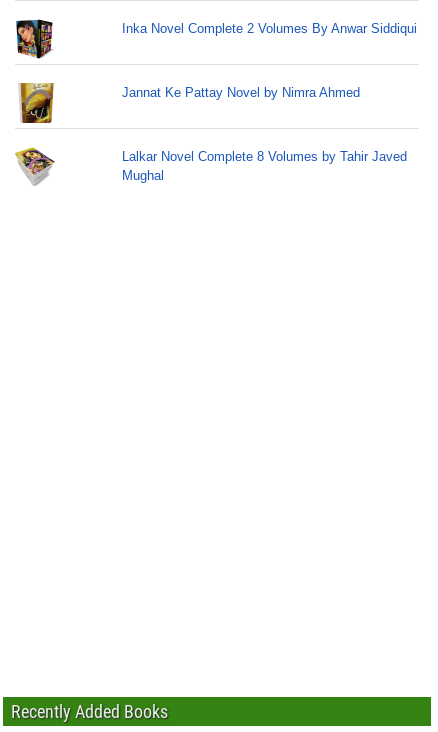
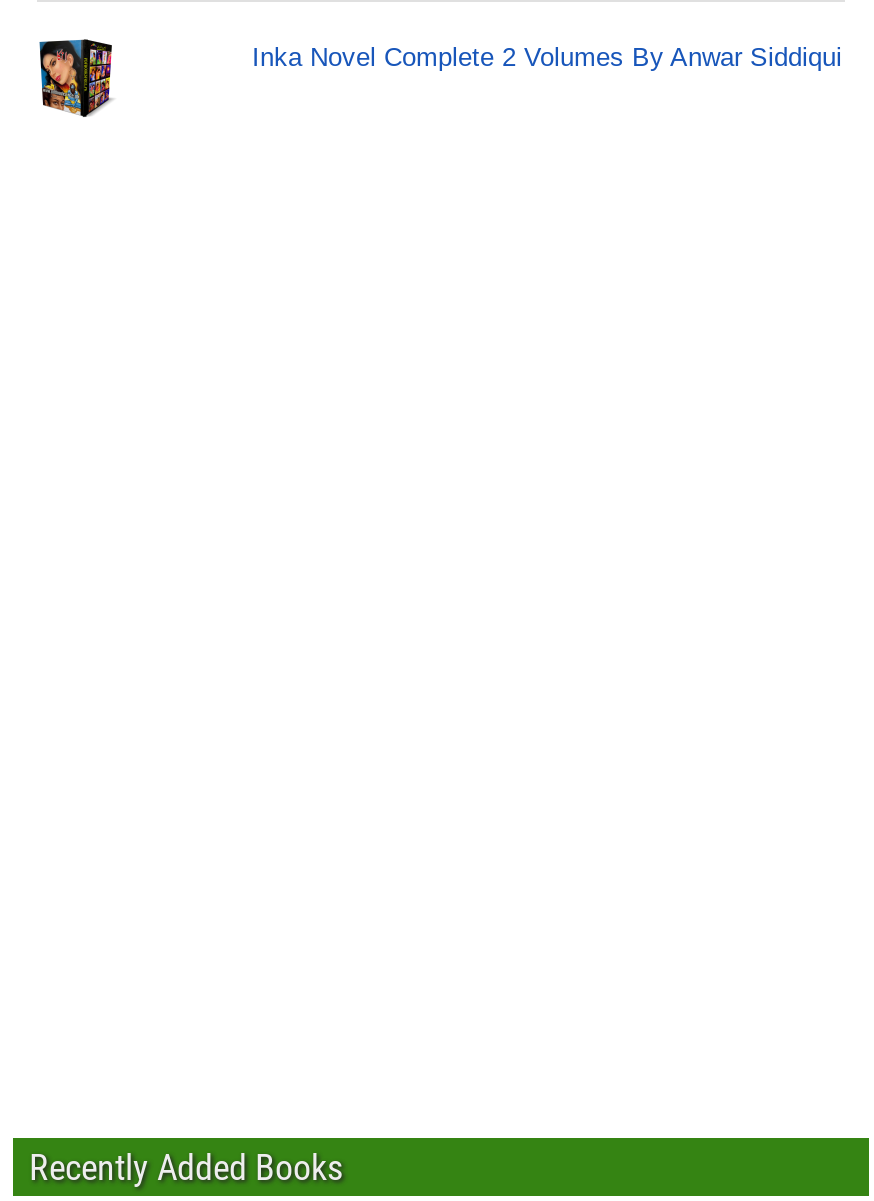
[19,82,55,124] [image] -> none
[122,85,360,100] Jannat Ke Pattay Novel by Nimra Ahmed -> none
[15,147,55,185] [image] -> none
[122,149,407,183] Lalkar Novel Complete 8 Volumes by Tahir Javed | Mughal -> none

